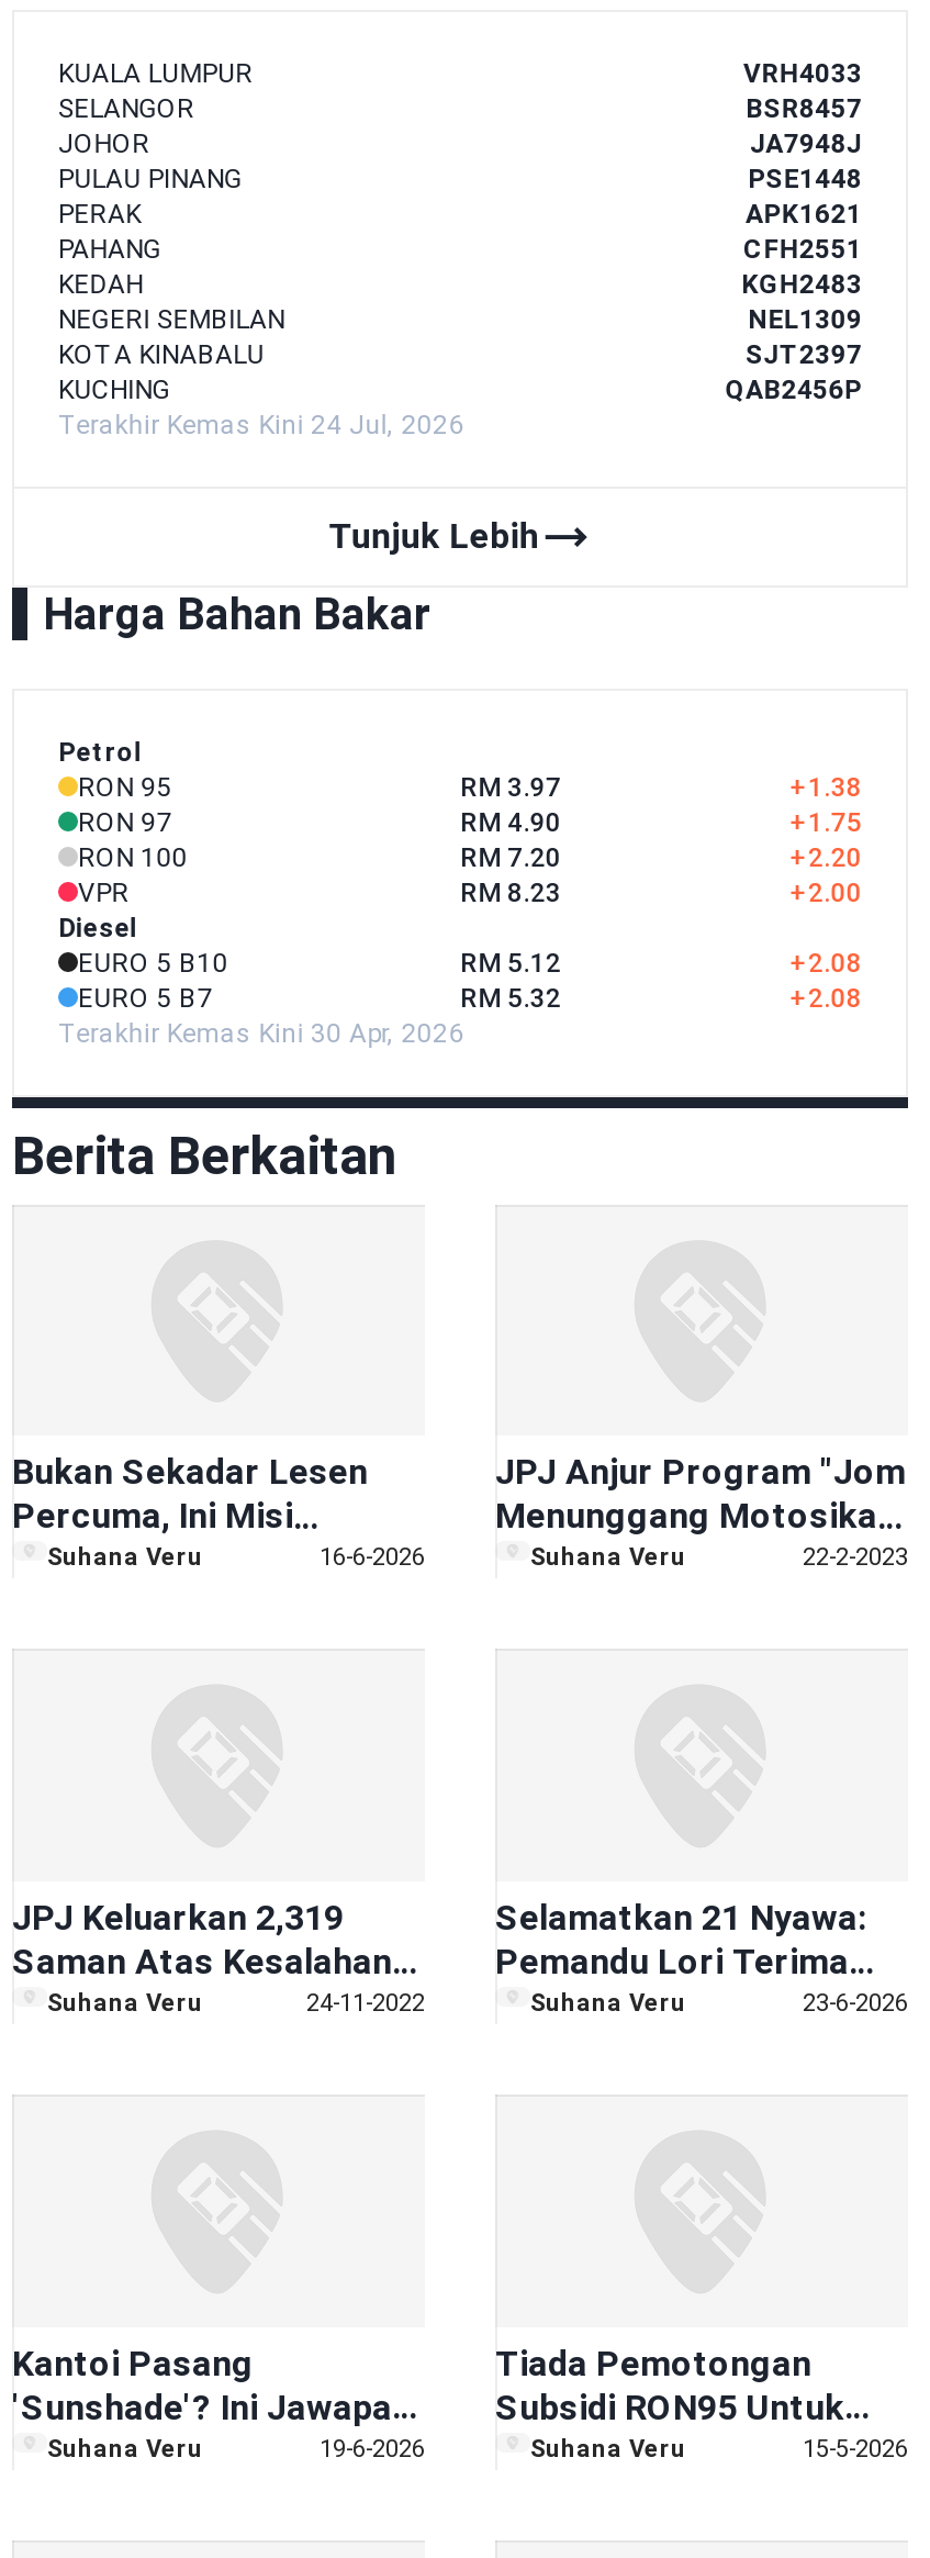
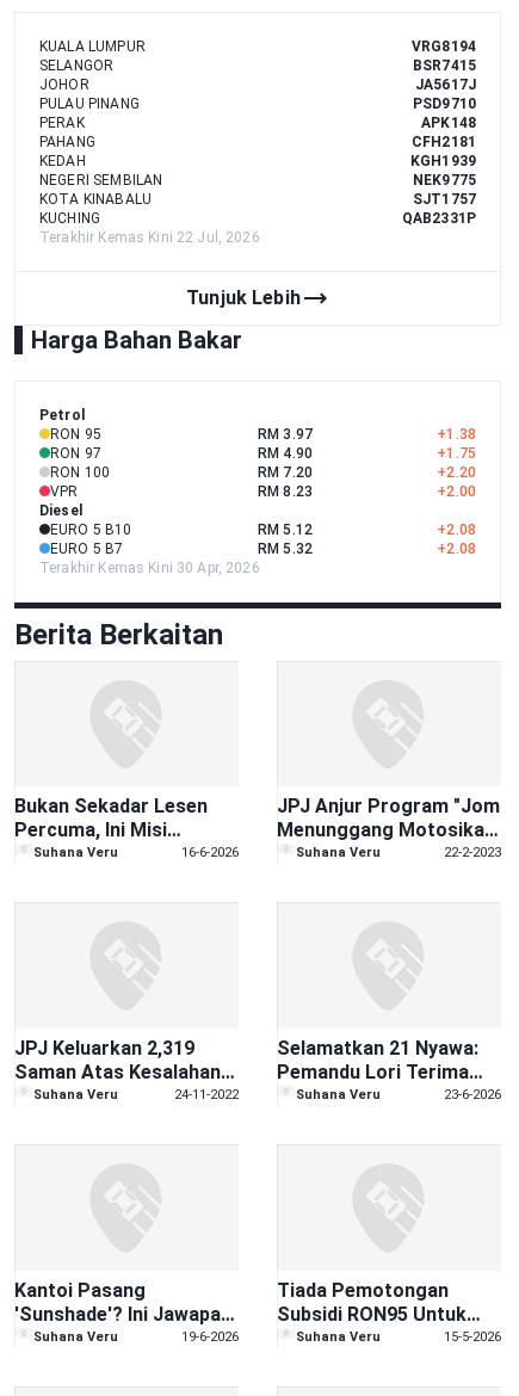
[743,58,862,89] VRH4033 -> [412,38,476,55] VRG8194
[745,93,862,124] BSR8457 -> [413,57,476,74] BSR7415
[750,128,862,159] JA7948J -> [415,76,476,93] JA5617J
[748,163,862,194] PSE1448 -> [413,95,476,112] PSD9710
[745,198,862,229] APK1621 -> [421,114,476,131] APK148
[743,234,862,264] CFH2551 -> [412,133,476,150] CFH2181
[741,269,862,299] KGH2483 -> [410,152,476,169] KGH1939
[748,304,862,335] NEL1309 -> [413,172,476,188] NEK9775
[745,339,862,370] SJT2397 -> [413,191,476,207] SJT1757
[58,374,862,440] QAB2456P | Terakhir Kemas Kini 24 Jul, 2026 -> [39,210,476,246] QAB2331P | Terakhir Kemas Kini 22 Jul, 2026

